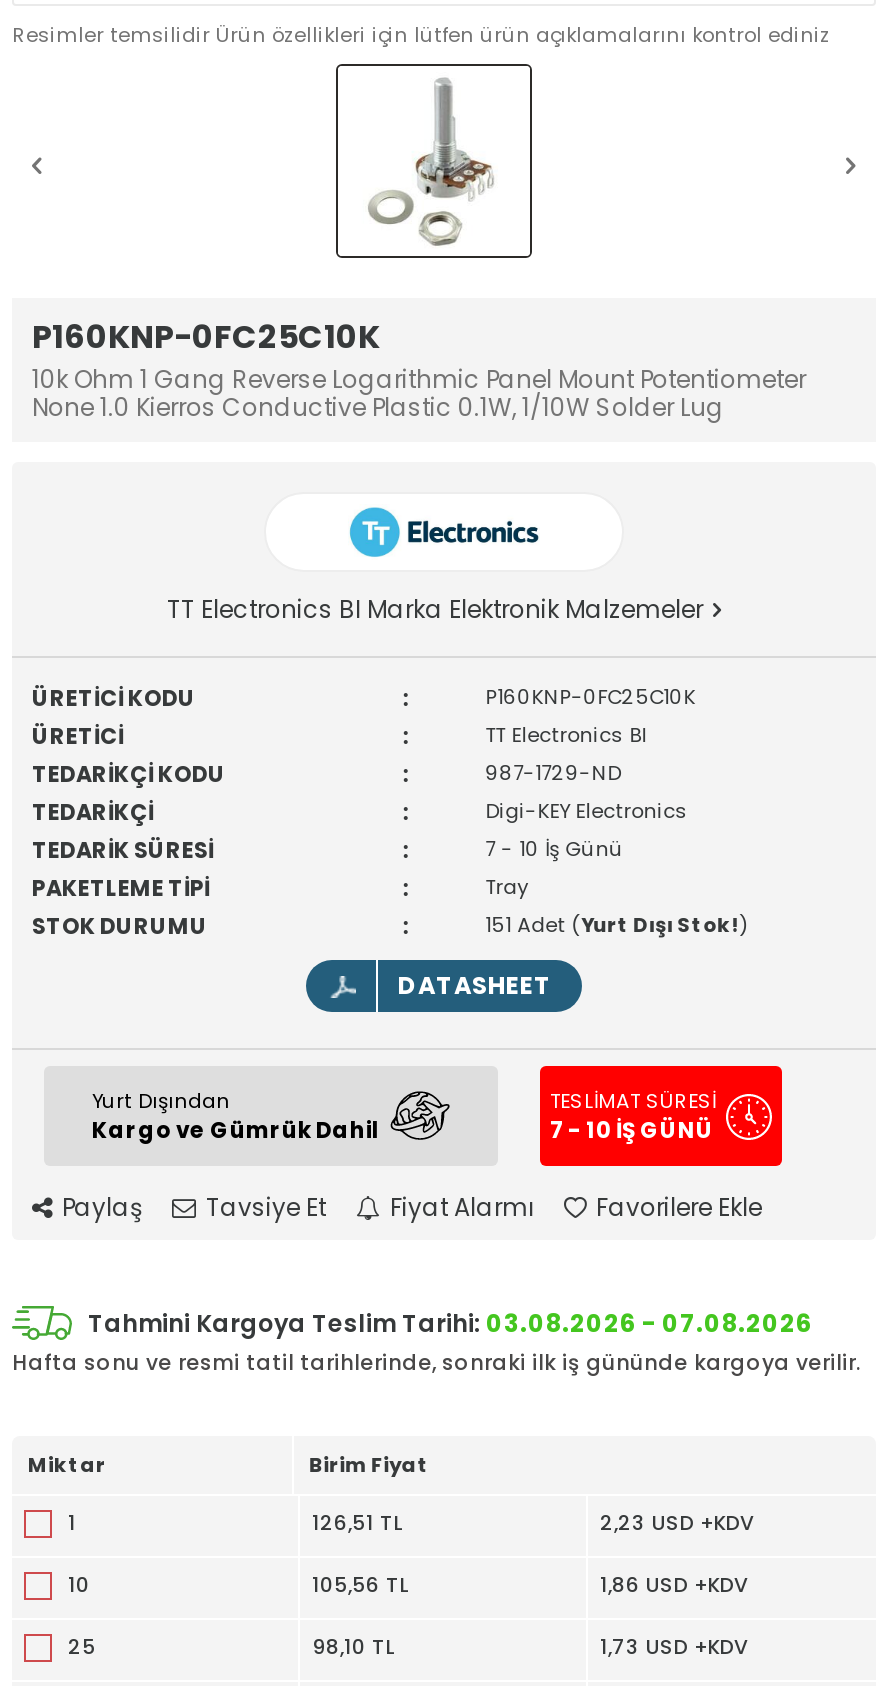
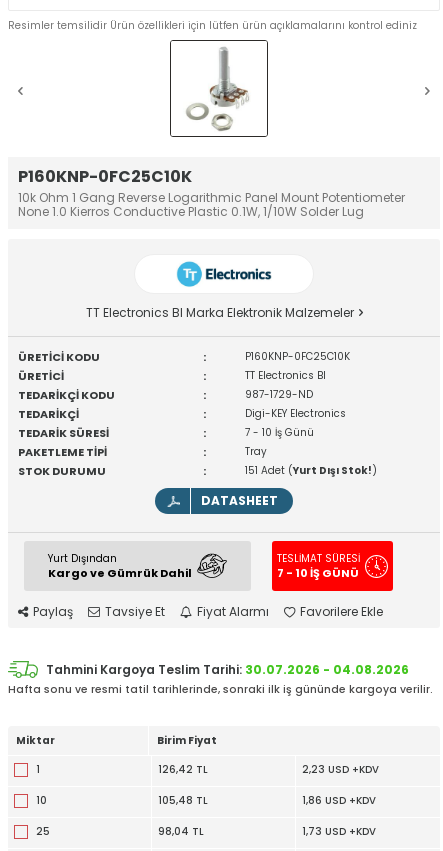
[88,1307,812,1341] Tahmini Kargoya Teslim Tarihi: 03.08.2026 - 07.08.2026 -> [46,661,409,678] Tahmini Kargoya Teslim Tarihi: 30.07.2026 - 04.08.2026
[312,1509,404,1539] 126,51 TL -> [158,762,208,777] 126,42 TL
[312,1571,410,1601] 105,56 TL -> [158,793,208,808] 105,48 TL
[312,1633,396,1663] 98,10 TL -> [158,824,204,839] 98,04 TL

